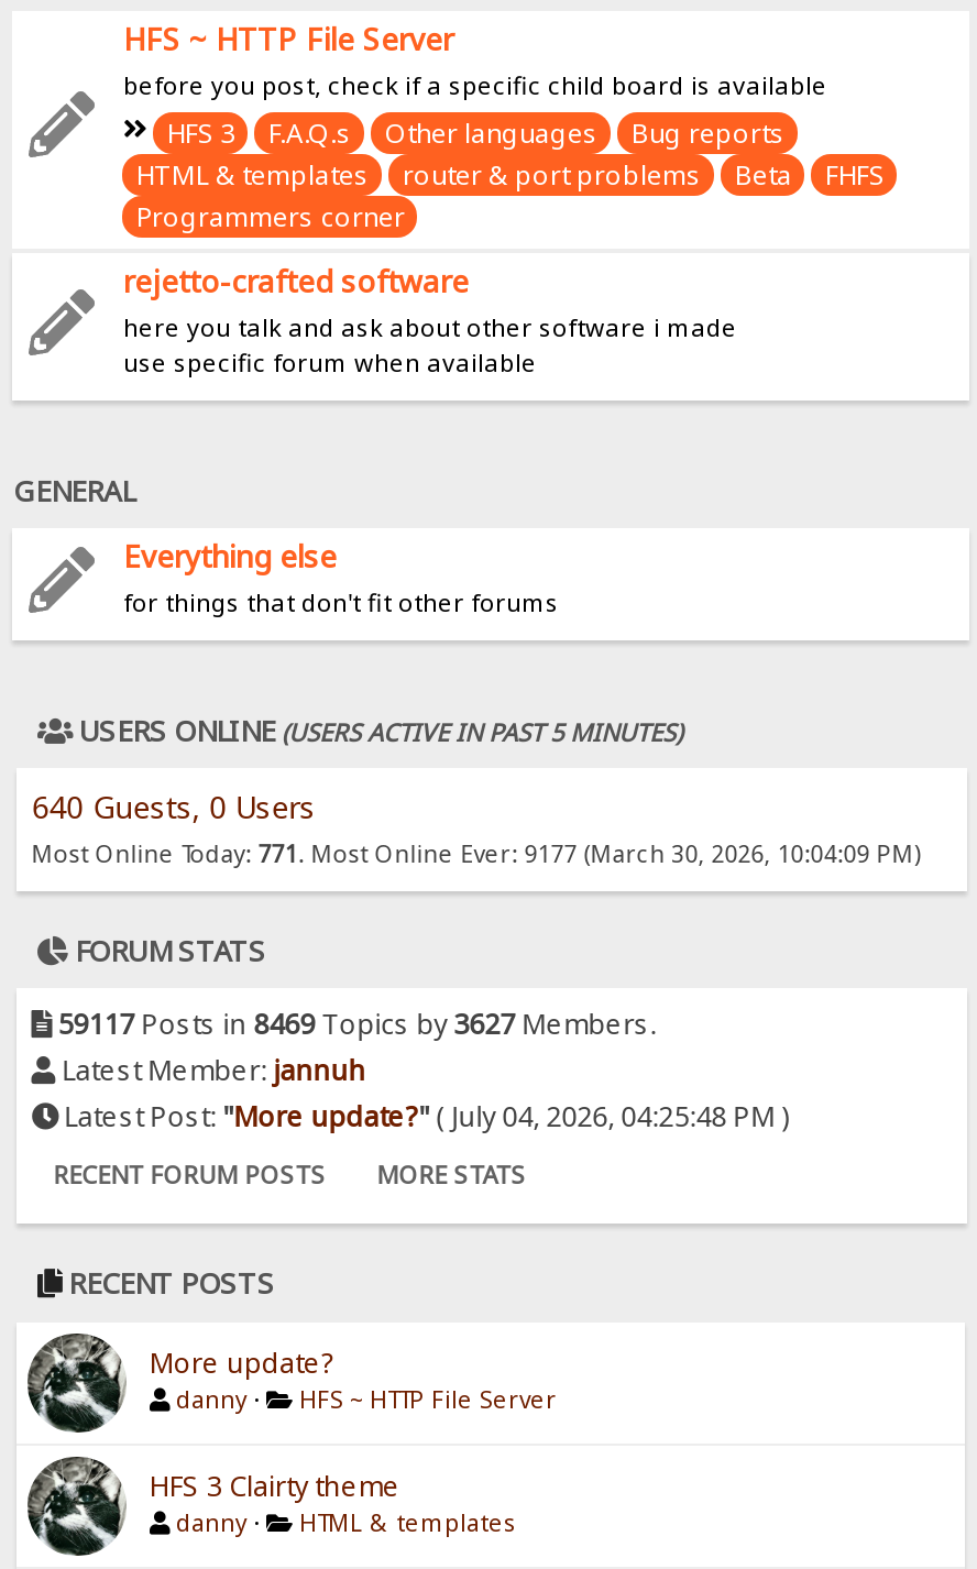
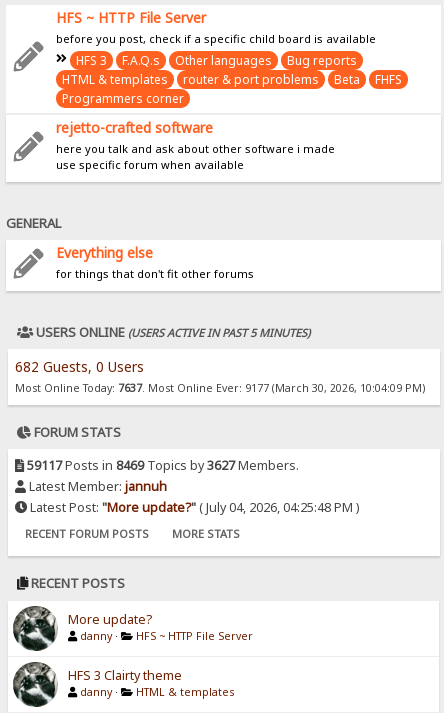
[31,785,315,826] 640 Guests, 0 Users -> [15,356,144,375] 682 Guests, 0 Users
[31,837,920,868] Most Online Today: 771. Most Online Ever: 9177 (March 30, 2026, 10:04:09 PM) -> [15,380,425,394] Most Online Today: 7637. Most Online Ever: 9177 (March 30, 2026, 10:04:09 PM)

